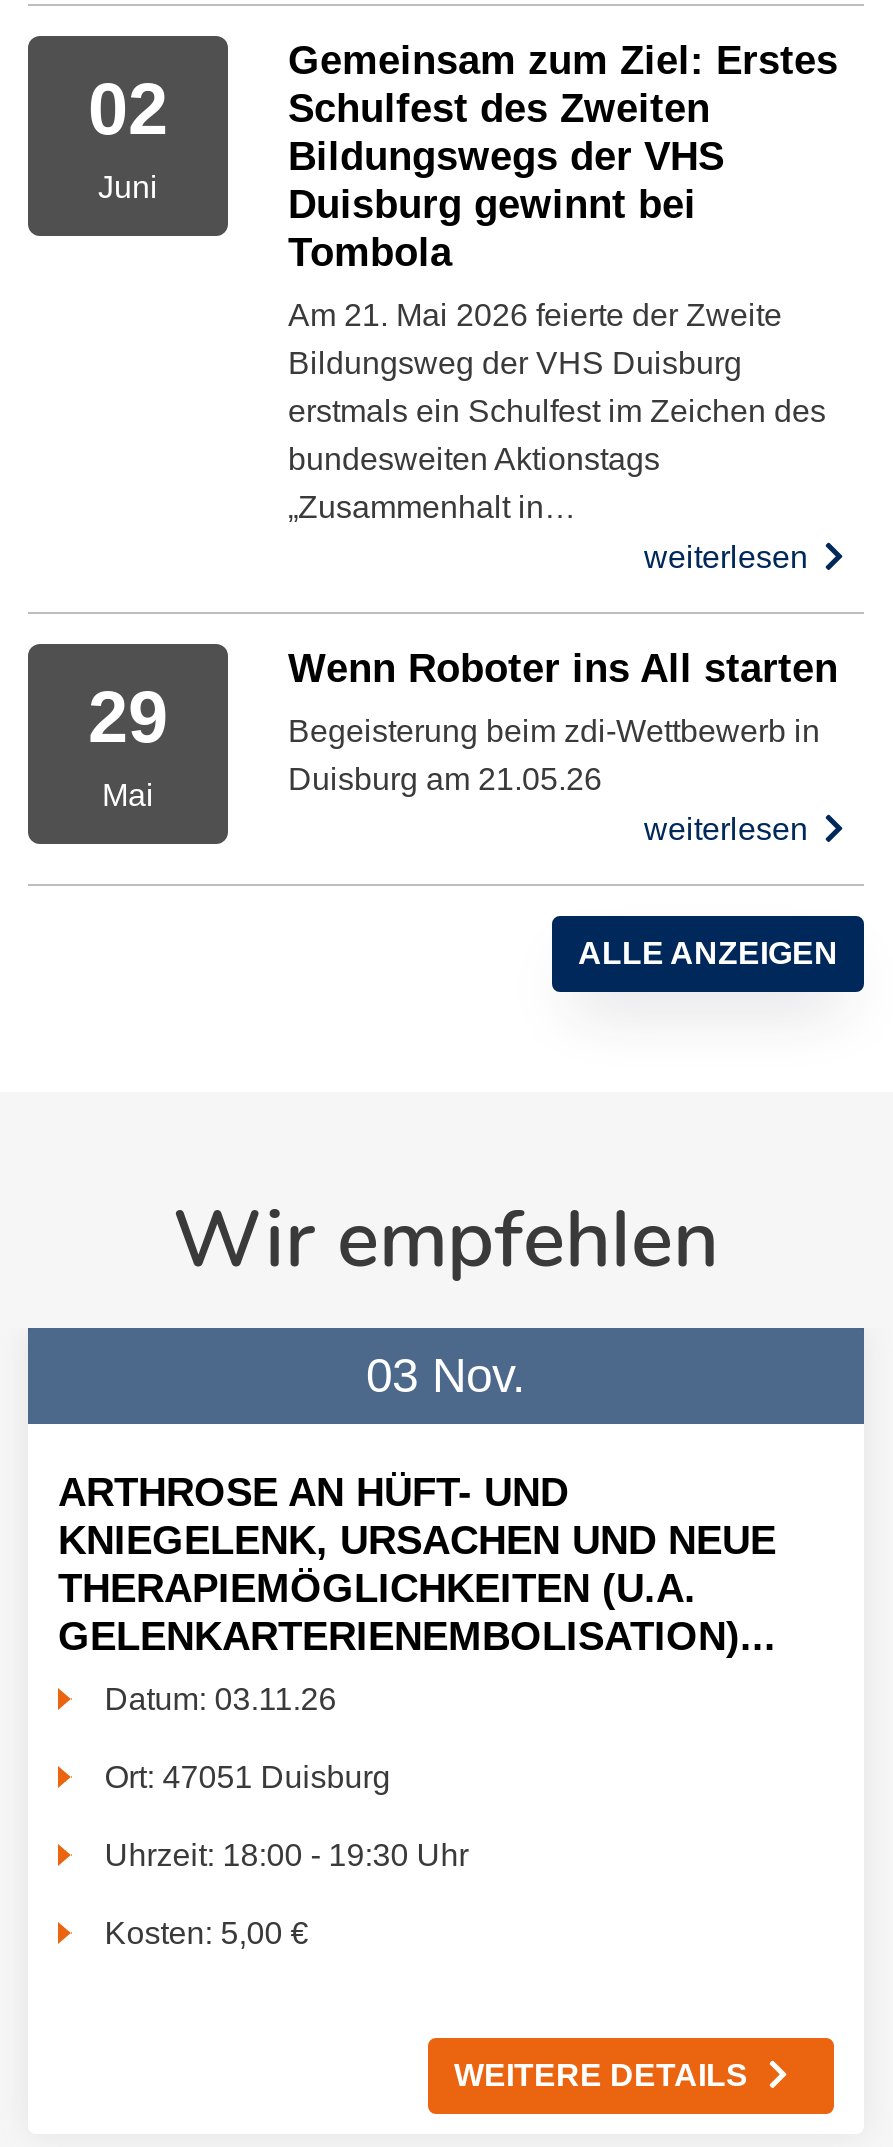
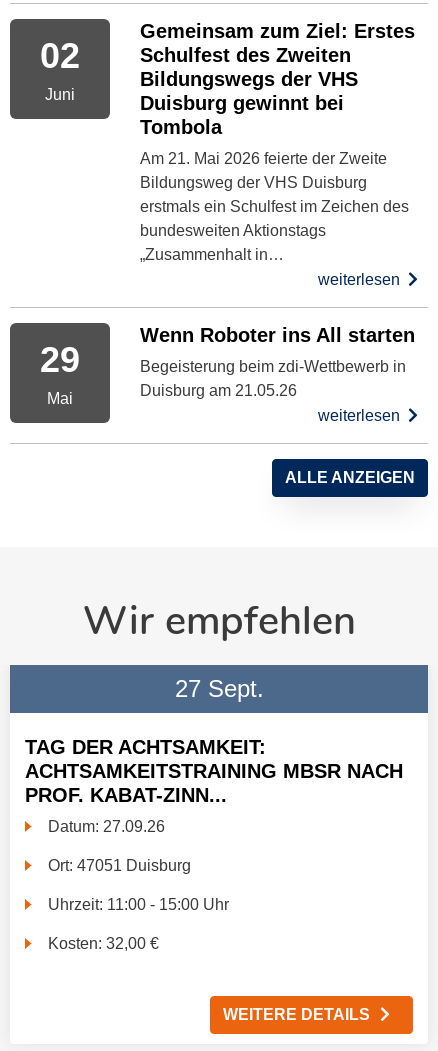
[366,1348,526,1402] 03 Nov. -> [174,675,263,702] 27 Sept.
[58,1470,776,1658] ARTHROSE AN HÜFT- UND | KNIEGELENK, URSACHEN UND NEUE | THERAPIEMÖGLICHKEITEN (U.A. | GELENKARTERIENEMBOLISATION)... -> [25,736,403,806] TAG DER ACHTSAMKEIT: | ACHTSAMKEITSTRAINING MBSR NACH | PROF. KABAT-ZINN...
[104,1682,336,1716] Datum: 03.11.26 -> [48,818,165,835] Datum: 27.09.26
[104,1838,468,1872] Uhrzeit: 18:00 - 19:30 Uhr -> [48,896,229,913] Uhrzeit: 11:00 - 15:00 Uhr
[104,1916,308,1950] Kosten: 5,00 € -> [48,935,159,952] Kosten: 32,00 €

